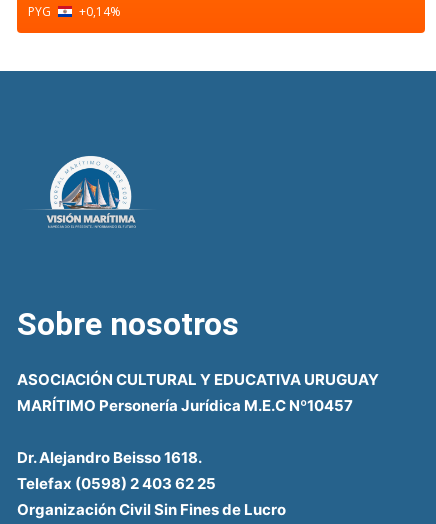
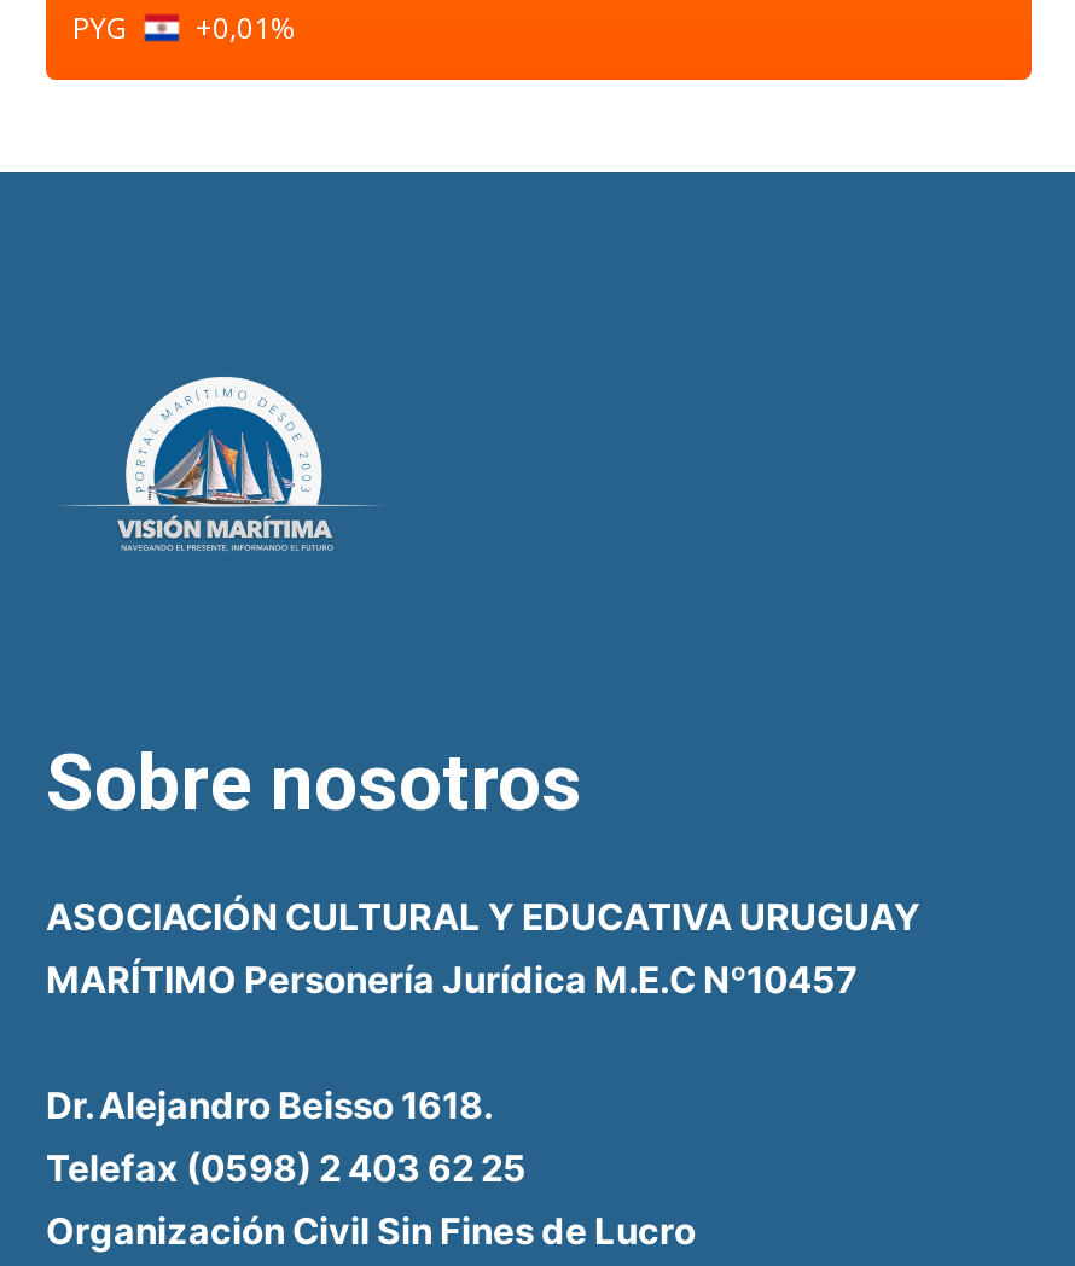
[28,3,121,20] PYG +0,14% -> [72,7,297,49] PYG +0,01%

